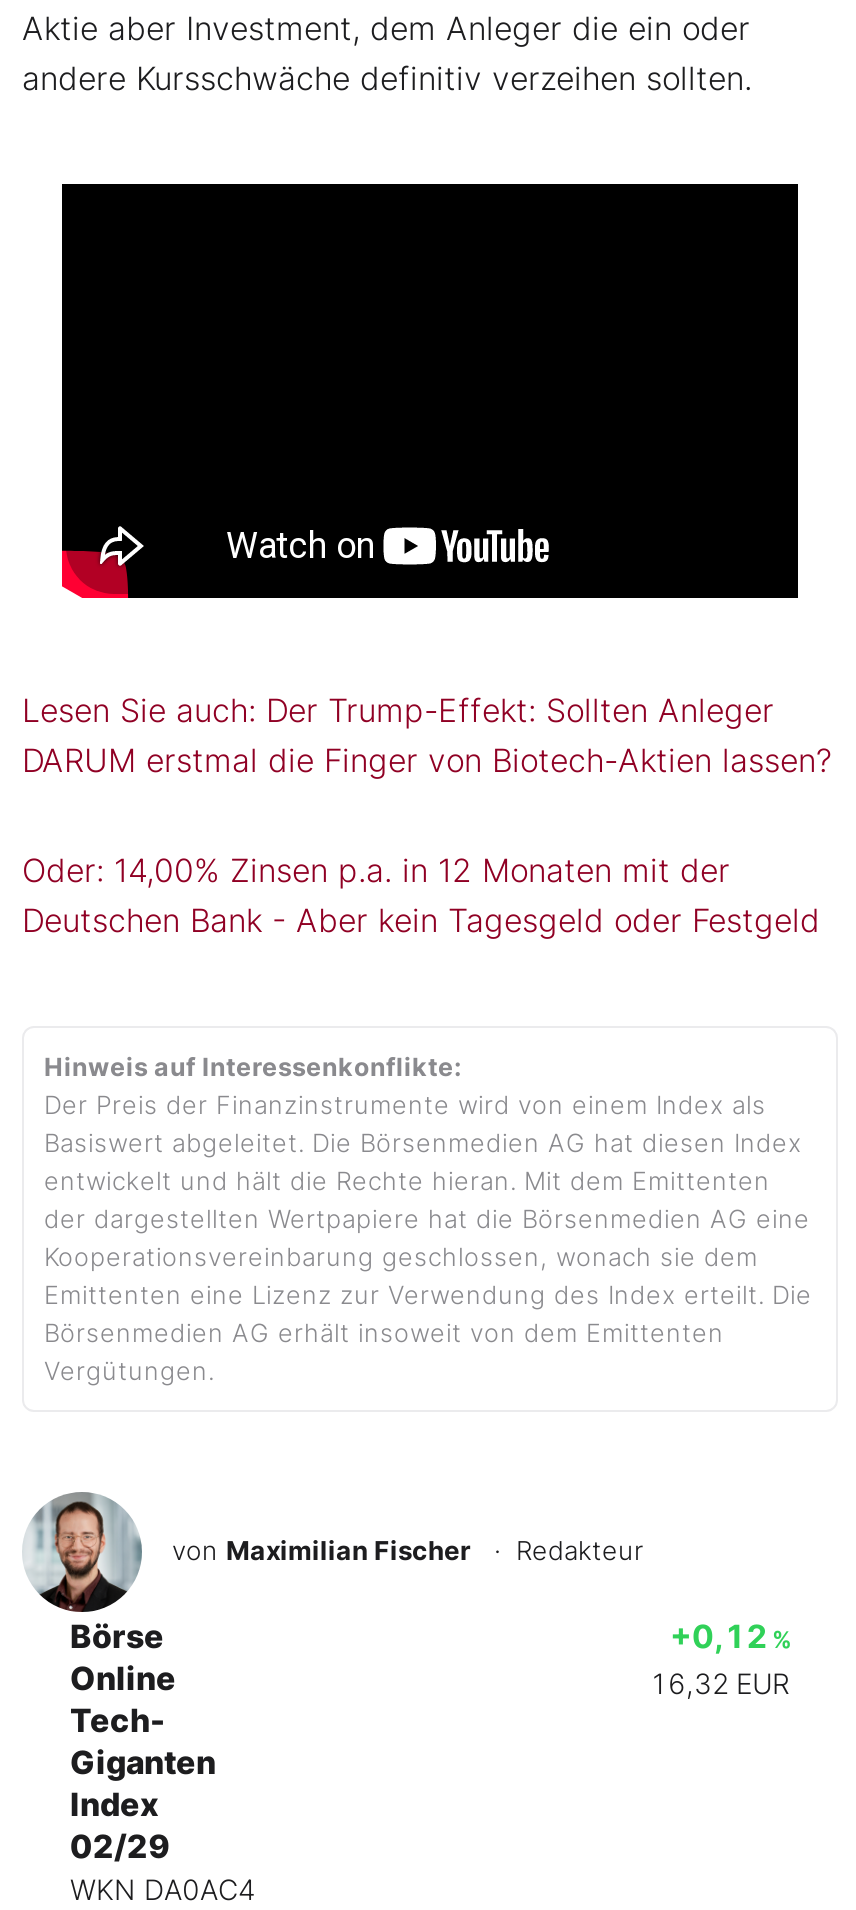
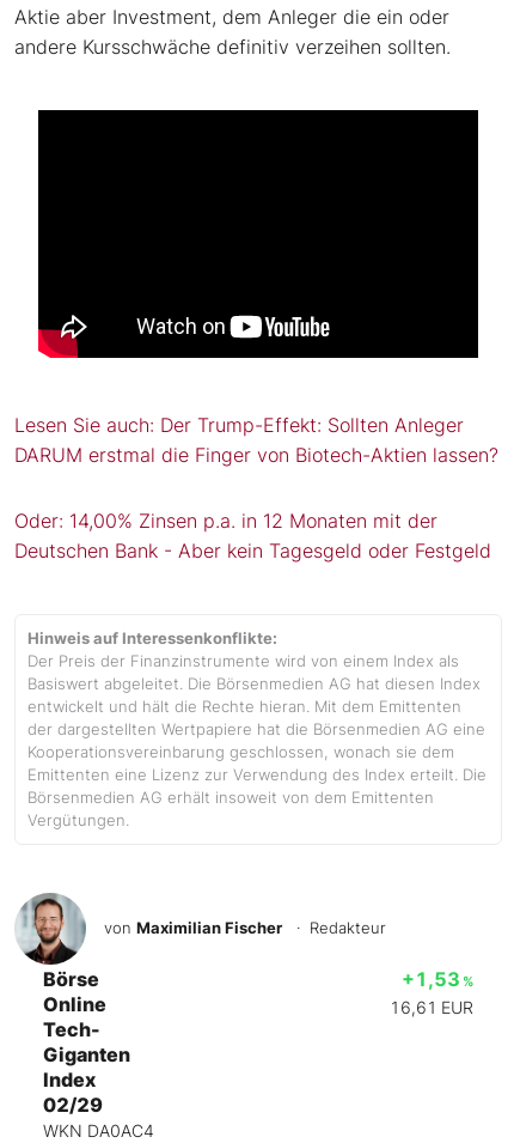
[670,1615,790,1655] +0,12 % -> [402,967,473,991] +1,53 %
[650,1665,790,1699] 16,32 EUR -> [390,997,473,1017] 16,61 EUR

